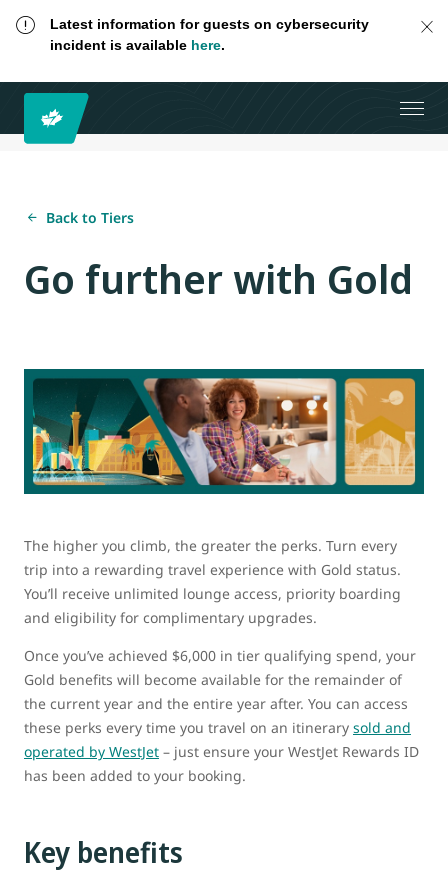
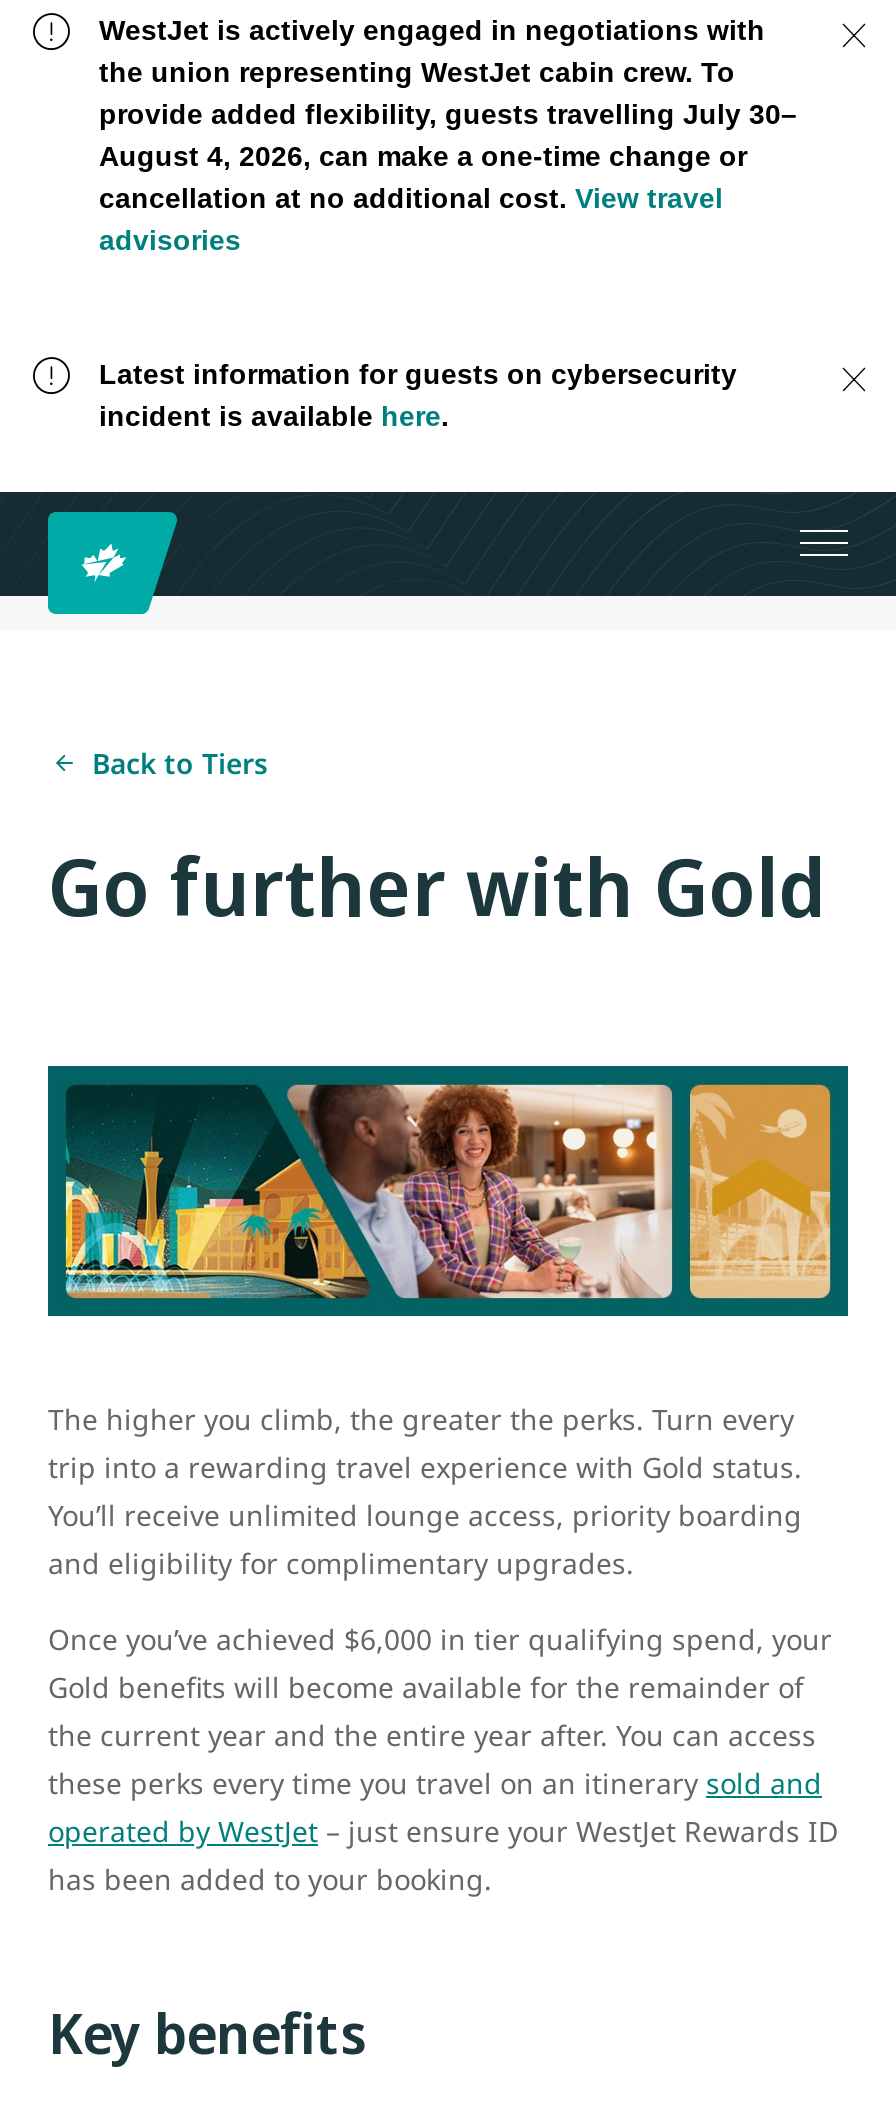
none -> [99,14,797,256] WestJet is actively engaged in negotiations with | the union representing WestJet cabin crew. To | provide added flexibility, guests travelling July 30– | August 4, 2026, can make a one-time change or | cancellation at no additional cost. View travel | advisories

